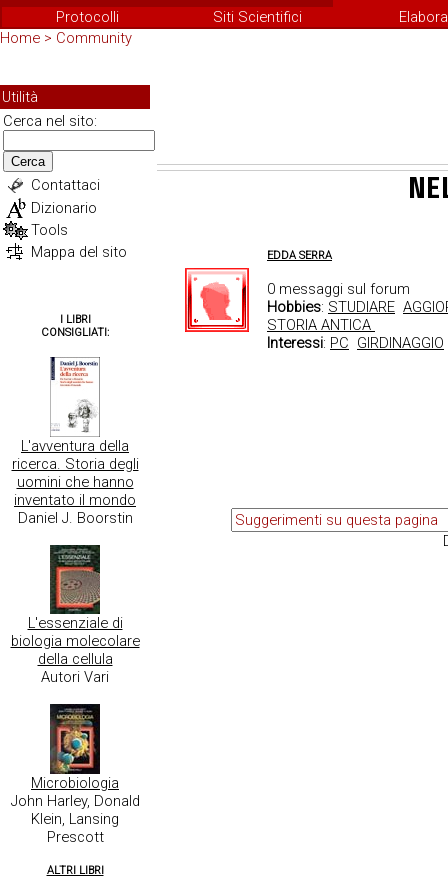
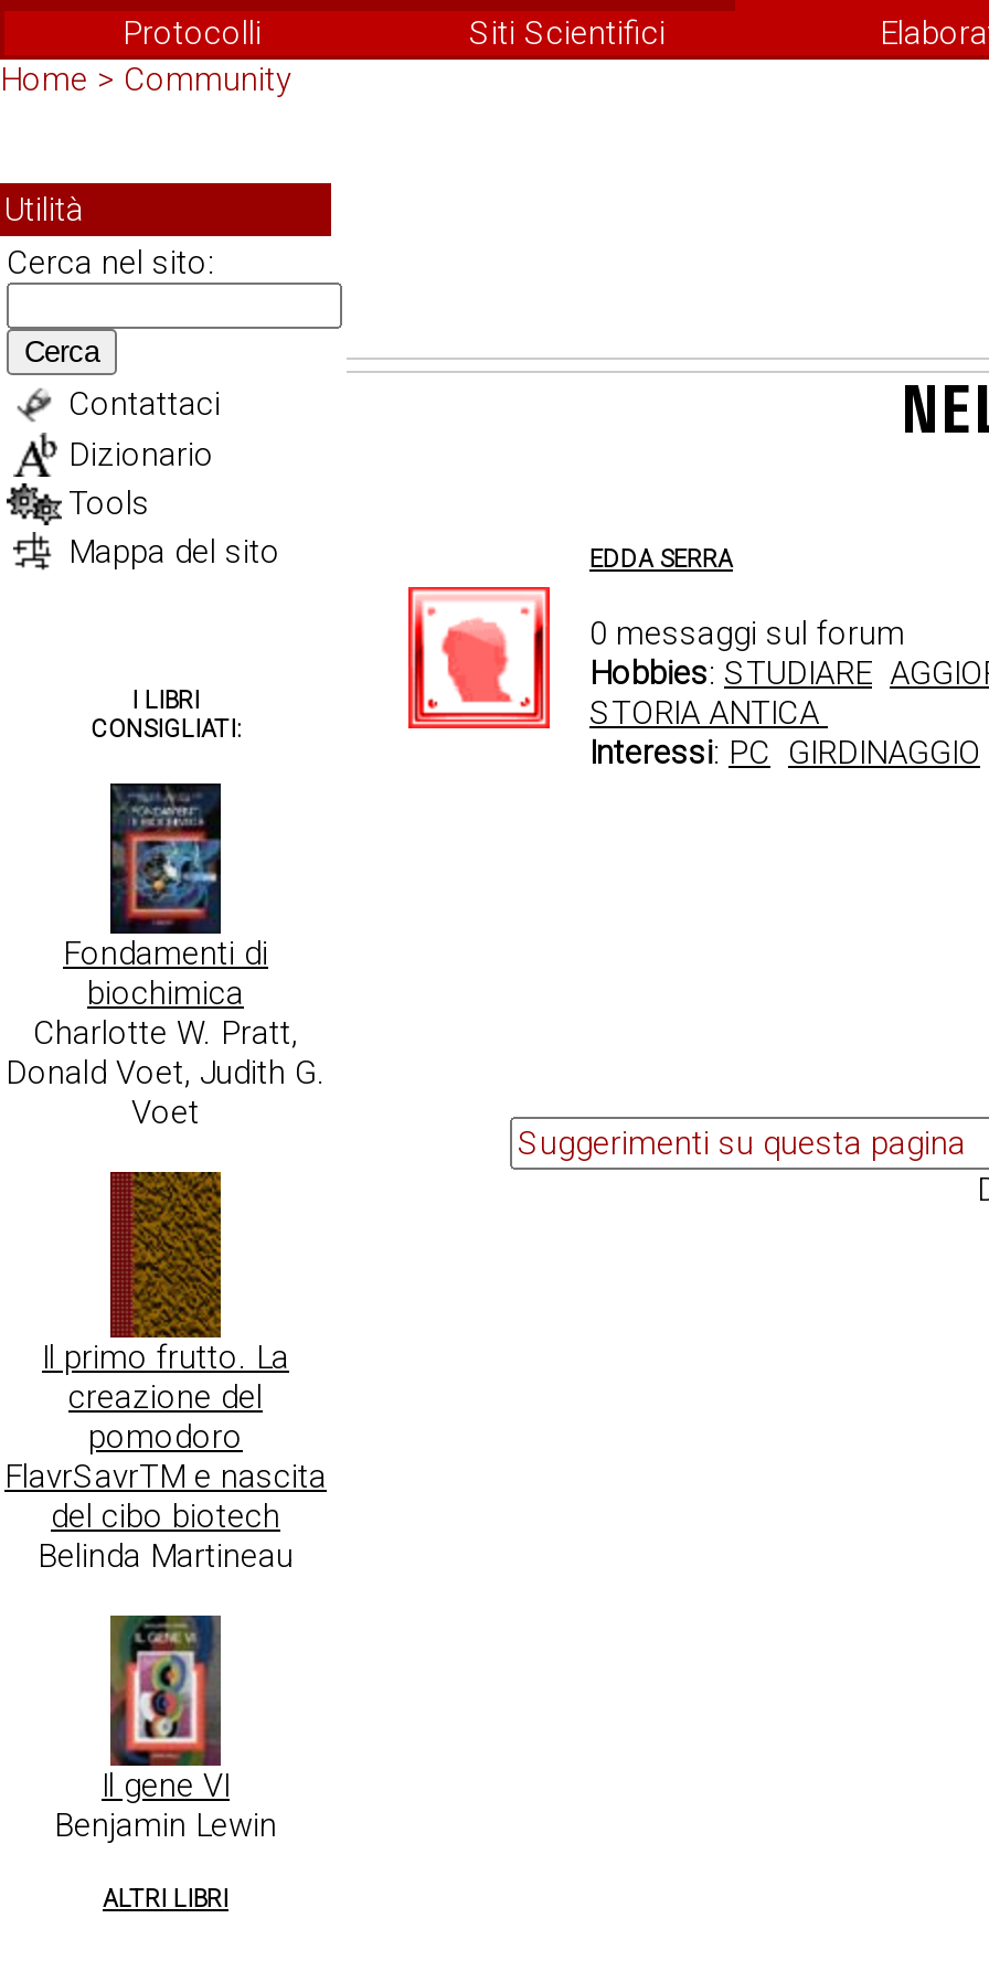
[11,357,138,527] [image] | L'avventura della | ricerca. Storia degli | uomini che hanno | inventato il mondo | Daniel J. Boorstin -> [6,781,326,1132] [image] | Fondamenti di | biochimica | Charlotte W. Pratt, | Donald Voet, Judith G. | Voet
[10,535,139,686] [image] | L'essenziale di | biologia molecolare | della cellula | Autori Vari -> [4,1176,327,1576] [image] | Il primo frutto. La | creazione del | pomodoro | FlavrSavrTM e nascita | del cibo biotech | Belinda Martineau
[50,732,101,767] [image] -> [110,1594,221,1671] [image]
[10,774,139,846] Microbiologia | John Harley, Donald | Klein, Lansing | Prescott -> [54,1766,277,1845] Il gene VI | Benjamin Lewin

